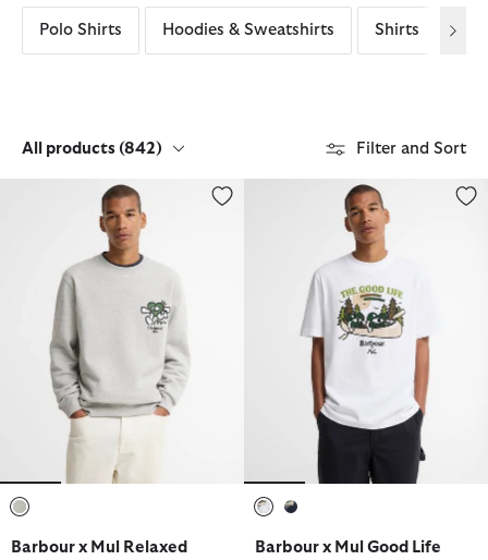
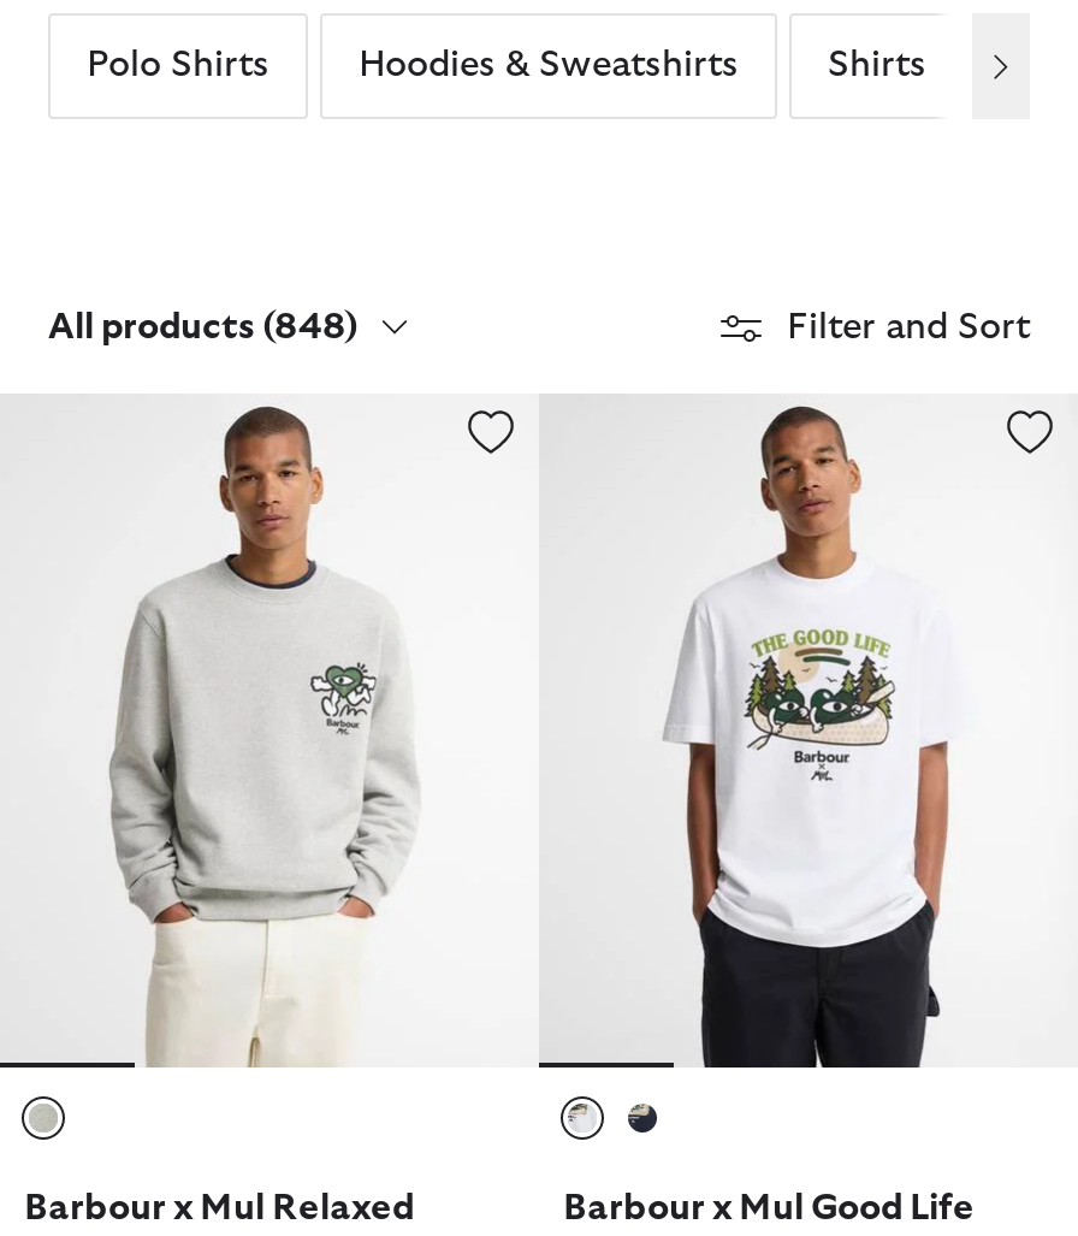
[22,140,162,156] All products (842) -> [48,308,359,344] All products (848)

